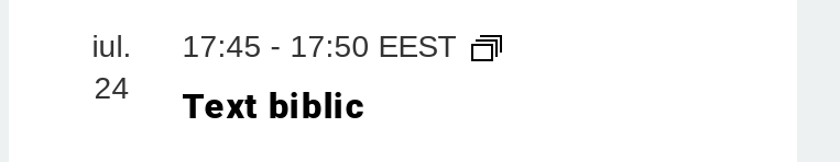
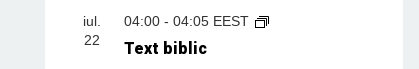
[92,28,466,63] iul. 17:45 - 17:50 EEST -> [83,13,253,29] iul. 04:00 - 04:05 EEST
[94,70,365,127] 24 Text biblic -> [84,32,207,58] 22 Text biblic

